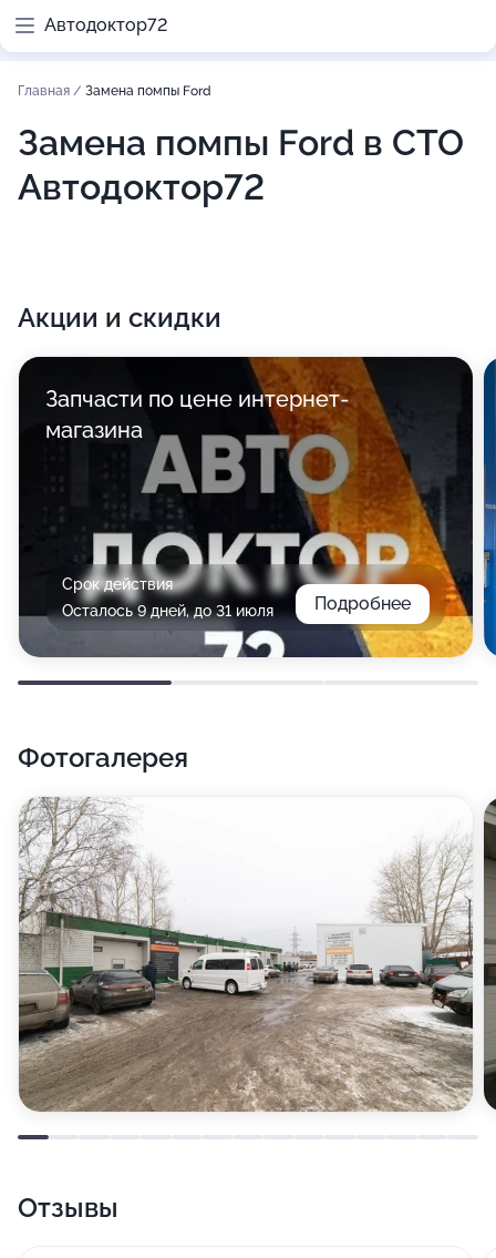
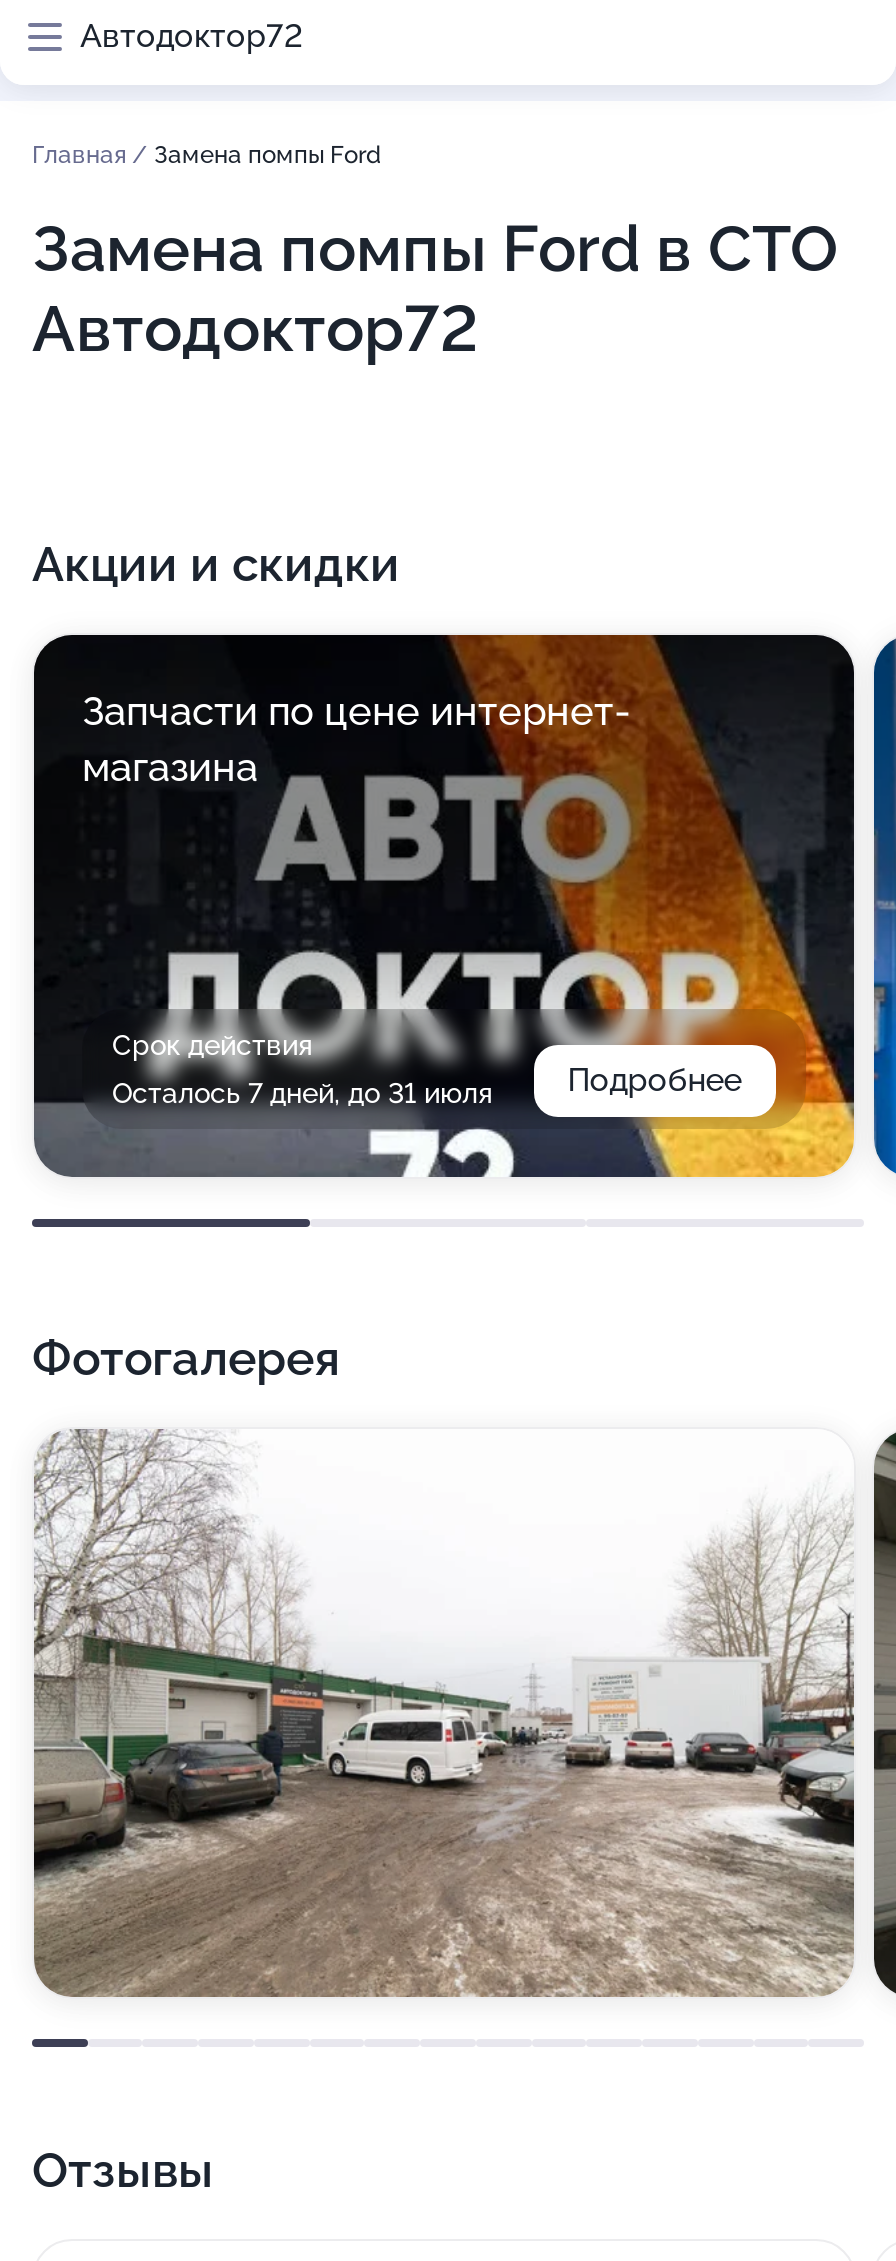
[62,602,273,620] Осталось 9 дней, до 31 июля -> [112,1077,492,1109] Осталось 7 дней, до 31 июля

